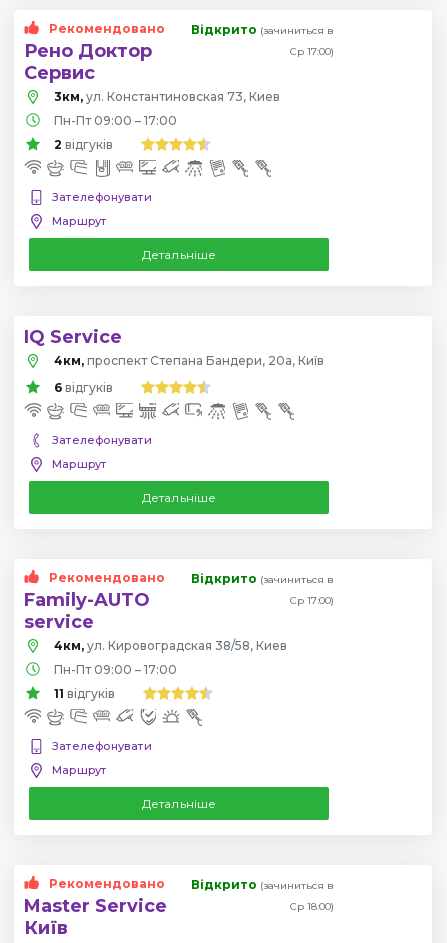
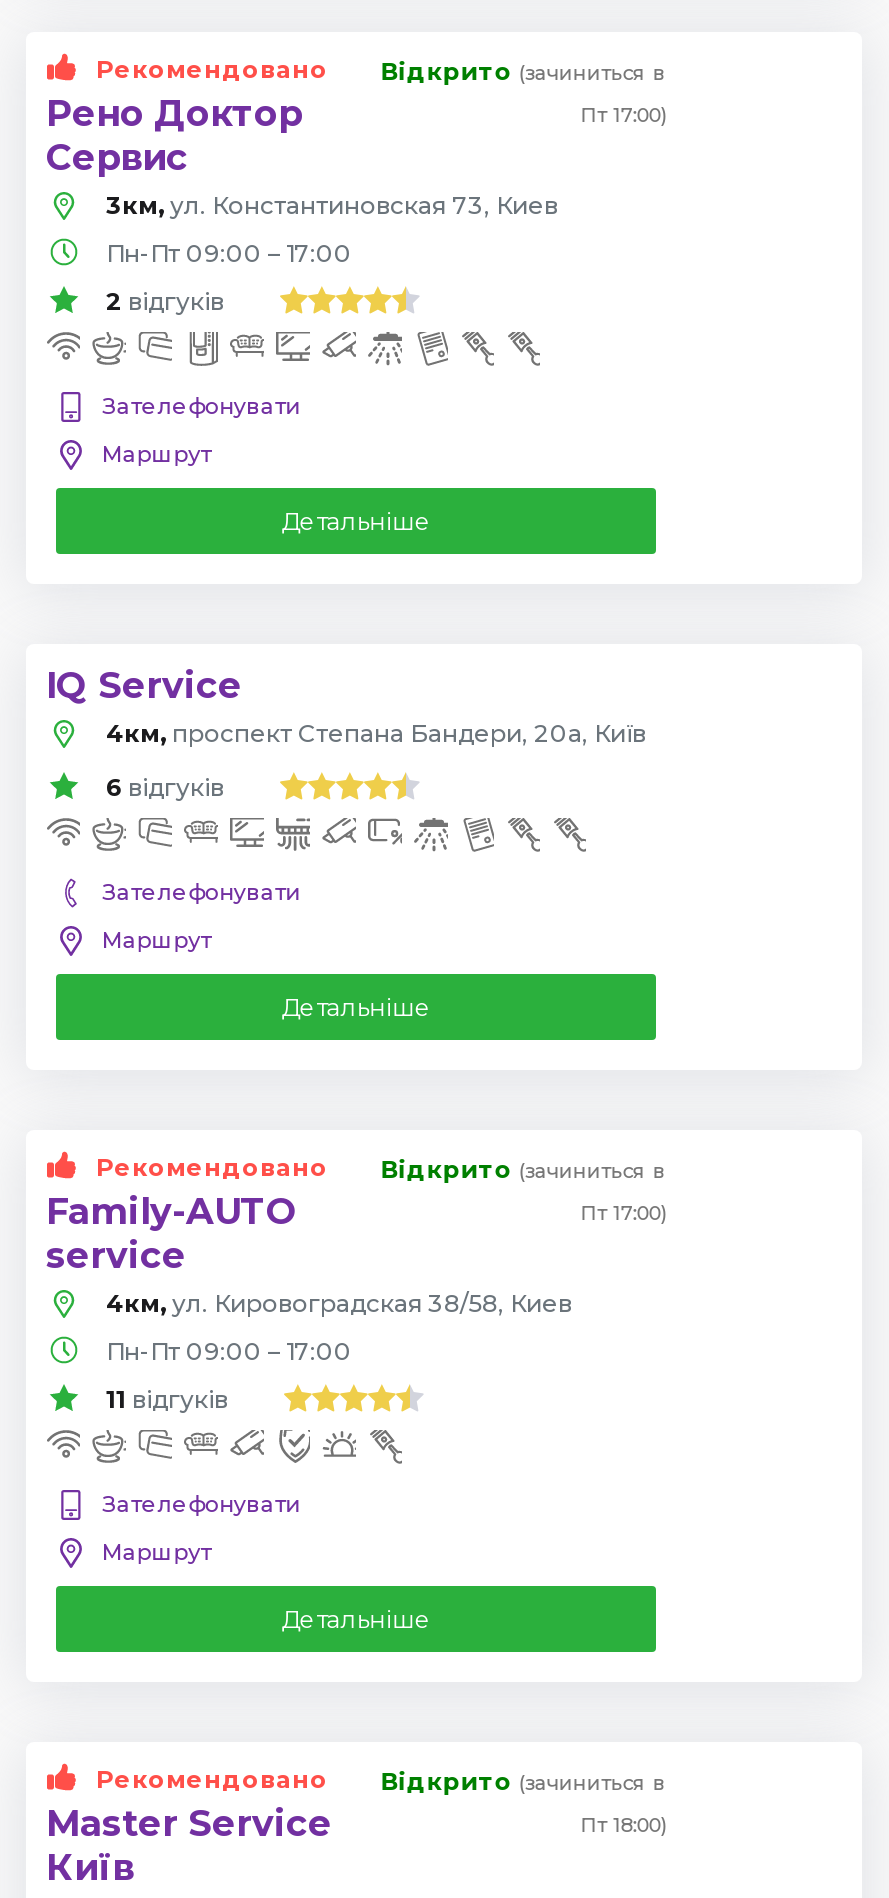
[290,45,334,58] Ср 17:00) -> [580,102,666,128] Пт 17:00)
[290,594,334,607] Ср 17:00) -> [580,1200,666,1226] Пт 17:00)
[290,900,334,913] Ср 18:00) -> [580,1812,666,1838] Пт 18:00)

